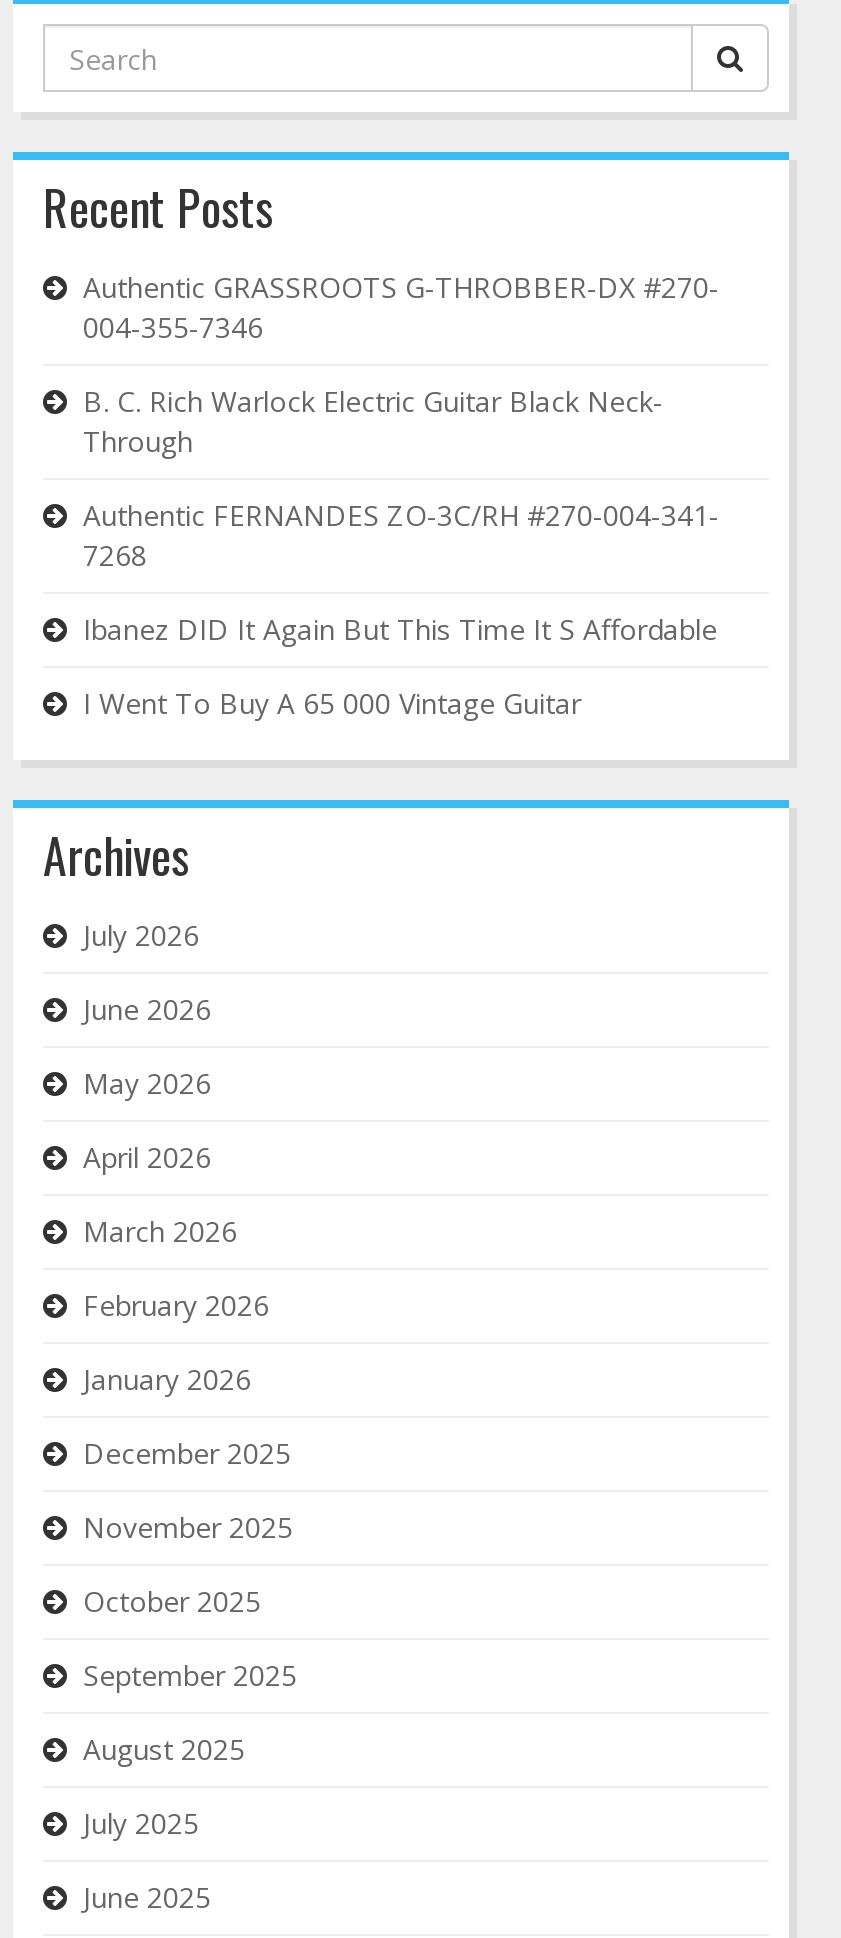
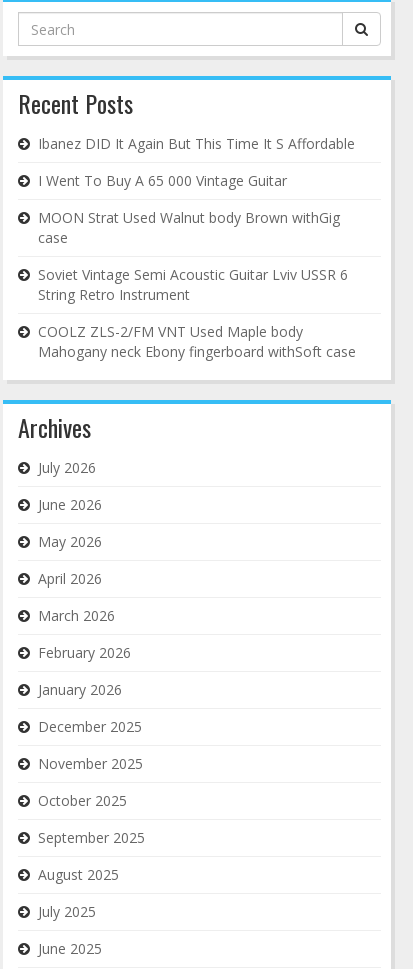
[83,268,719,574] Authentic GRASSROOTS G-THROBBER-DX #270- | 004-355-7346 | B. C. Rich Warlock Electric Guitar Black Neck- | Through | Authentic FERNANDES ZO-3C/RH #270-004-341- | 7268 -> none
moved [83,610,717,722] -> [38,134,355,190]: Ibanez DID It Again But This Time It S Affordable | I Went To Buy A 65 000 Vintage Guitar
none -> [38,208,356,361] MOON Strat Used Walnut body Brown withGig | case | Soviet Vintage Semi Acoustic Guitar Lviv USSR 6 | String Retro Instrument | COOLZ ZLS-2/FM VNT Used Maple body | Mahogany neck Ebony fingerboard withSoft case

